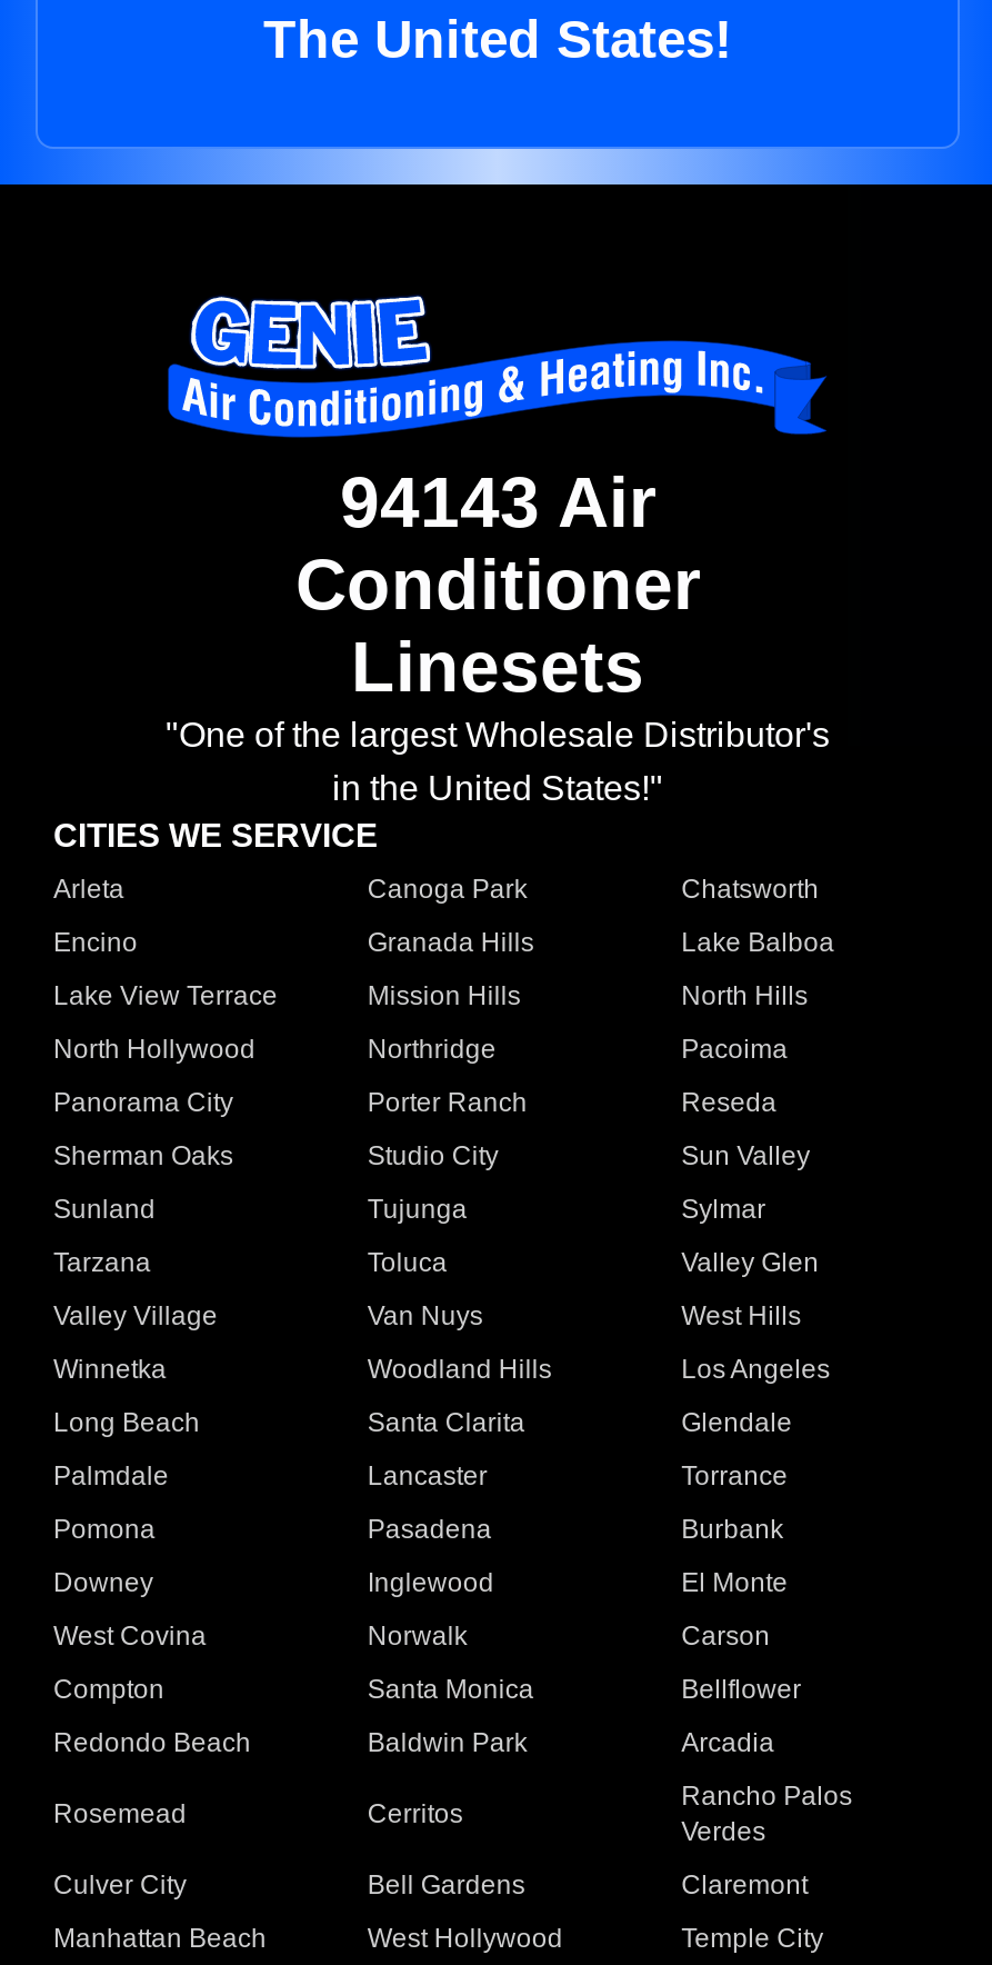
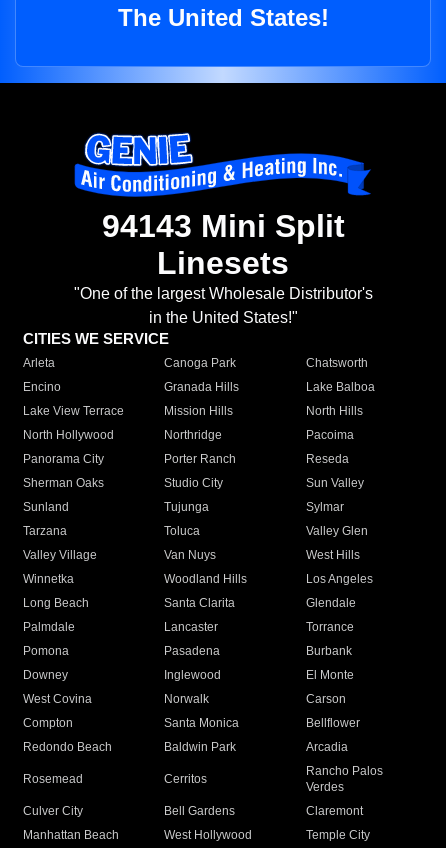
[295,463,700,625] 94143 Air | Conditioner -> [101,208,344,244] 94143 Mini Split

